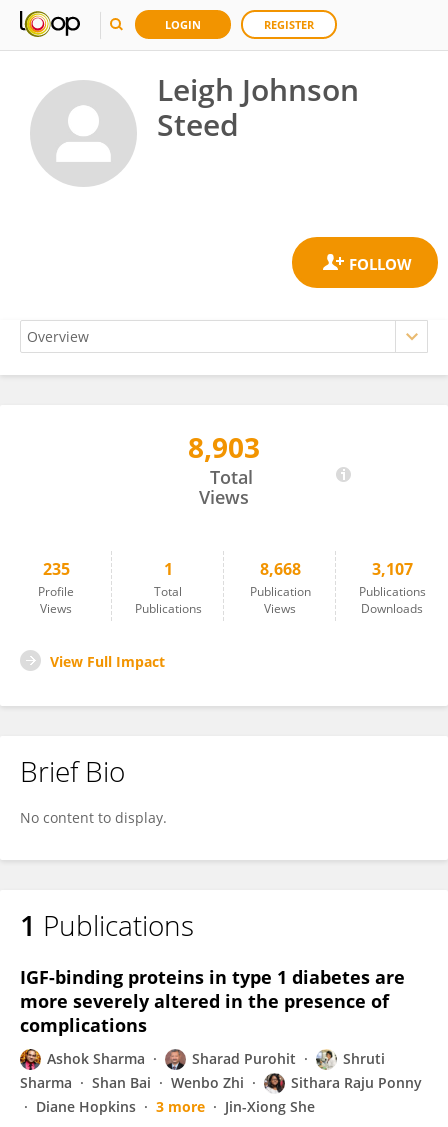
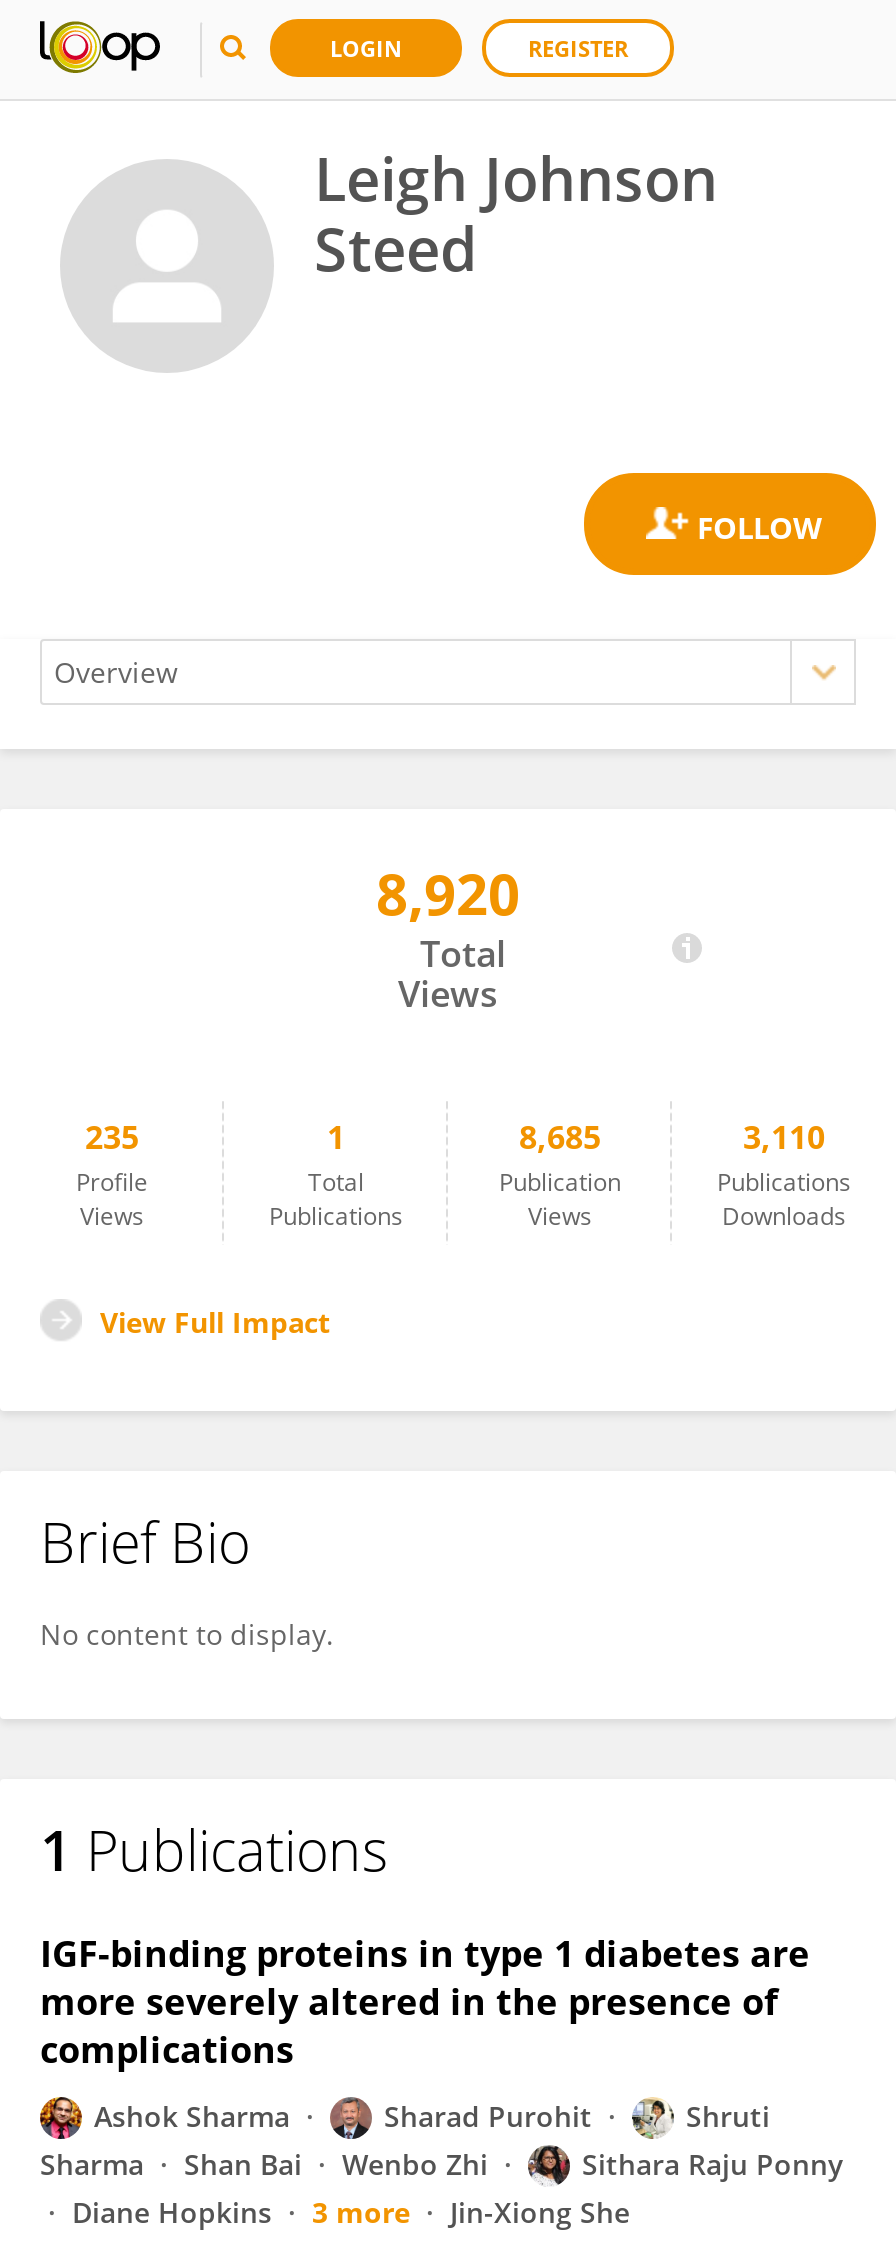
[188,428,260,466] 8,903 -> [376,855,520,931] 8,920
[259,558,300,580] 8,668 -> [519,1115,601,1159] 8,685
[371,558,412,580] 3,107 -> [743,1115,825,1159] 3,110

